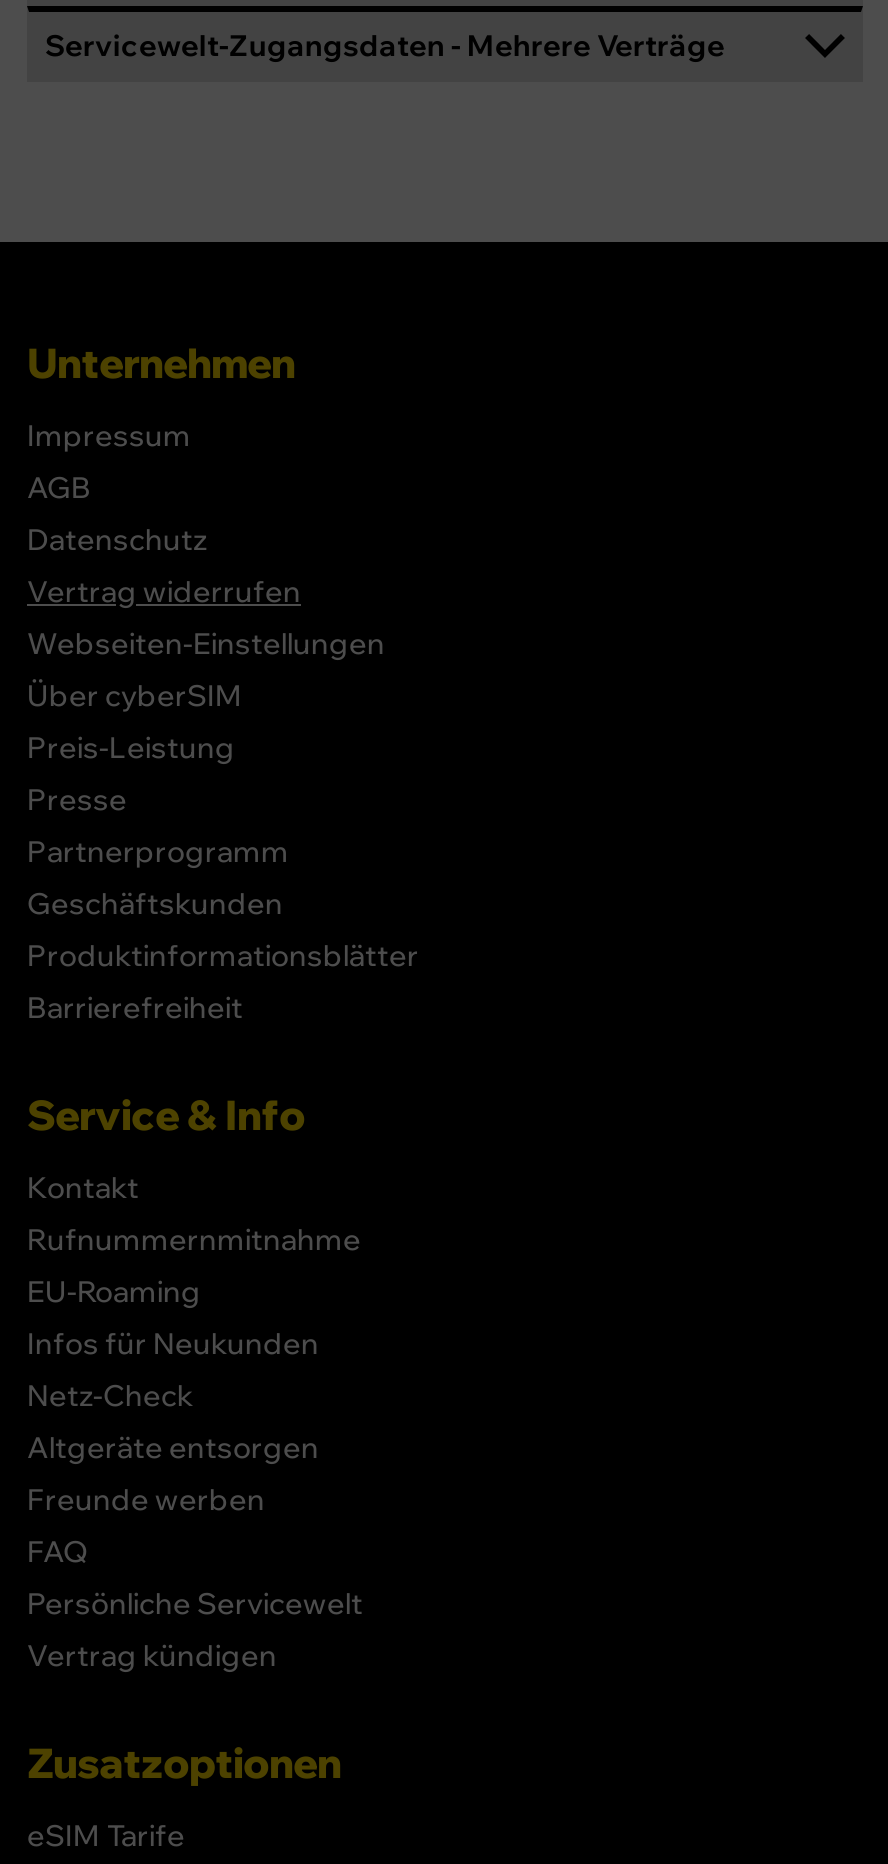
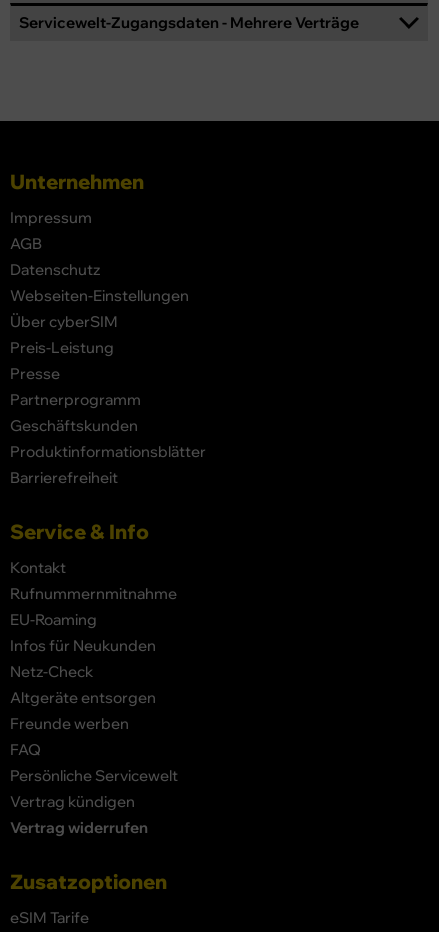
moved [27,572,301,610] -> [10,818,148,837]: Vertrag widerrufen
moved [27,624,419,1674] -> [10,286,206,811]: Webseiten-Einstellungen | Über cyberSIM | Preis-Leistung | ... | Persönliche Servicewelt | Vertrag kündigen

